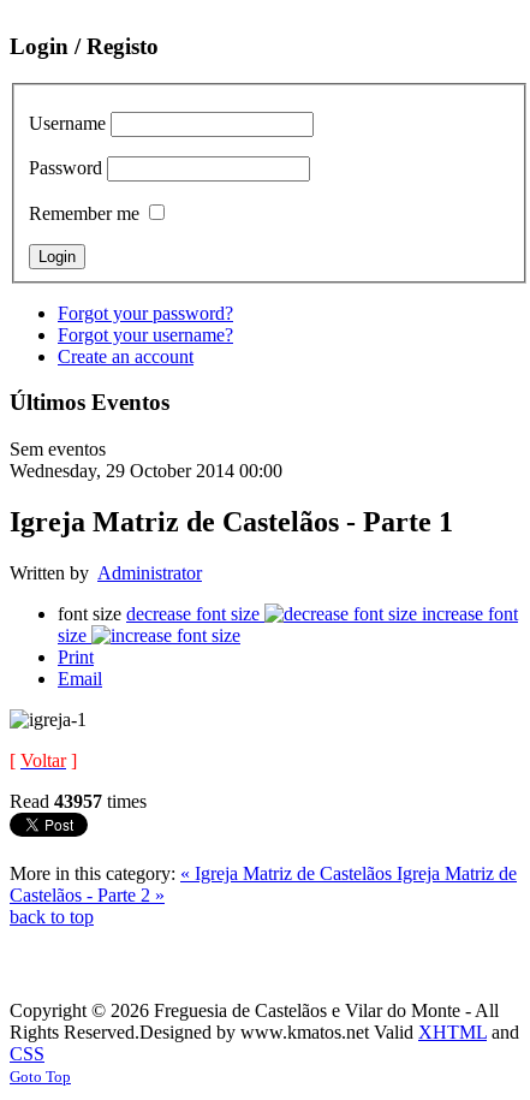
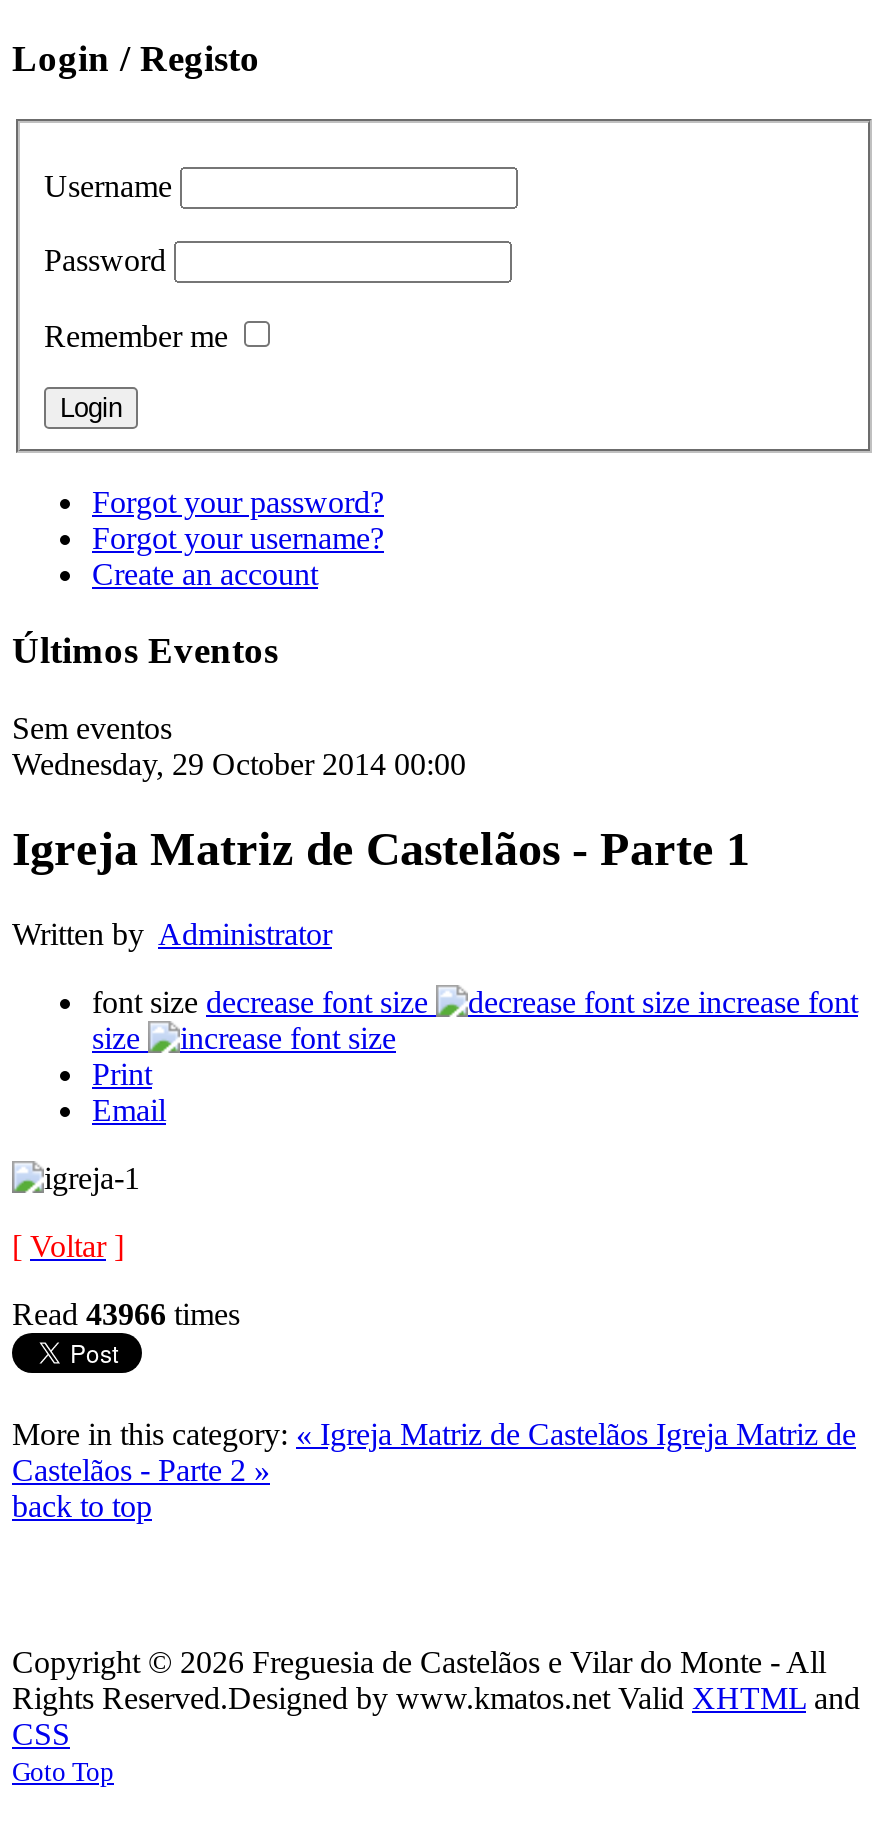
[10,791,147,811] Read 43957 times -> [12,1297,240,1331] Read 43966 times

